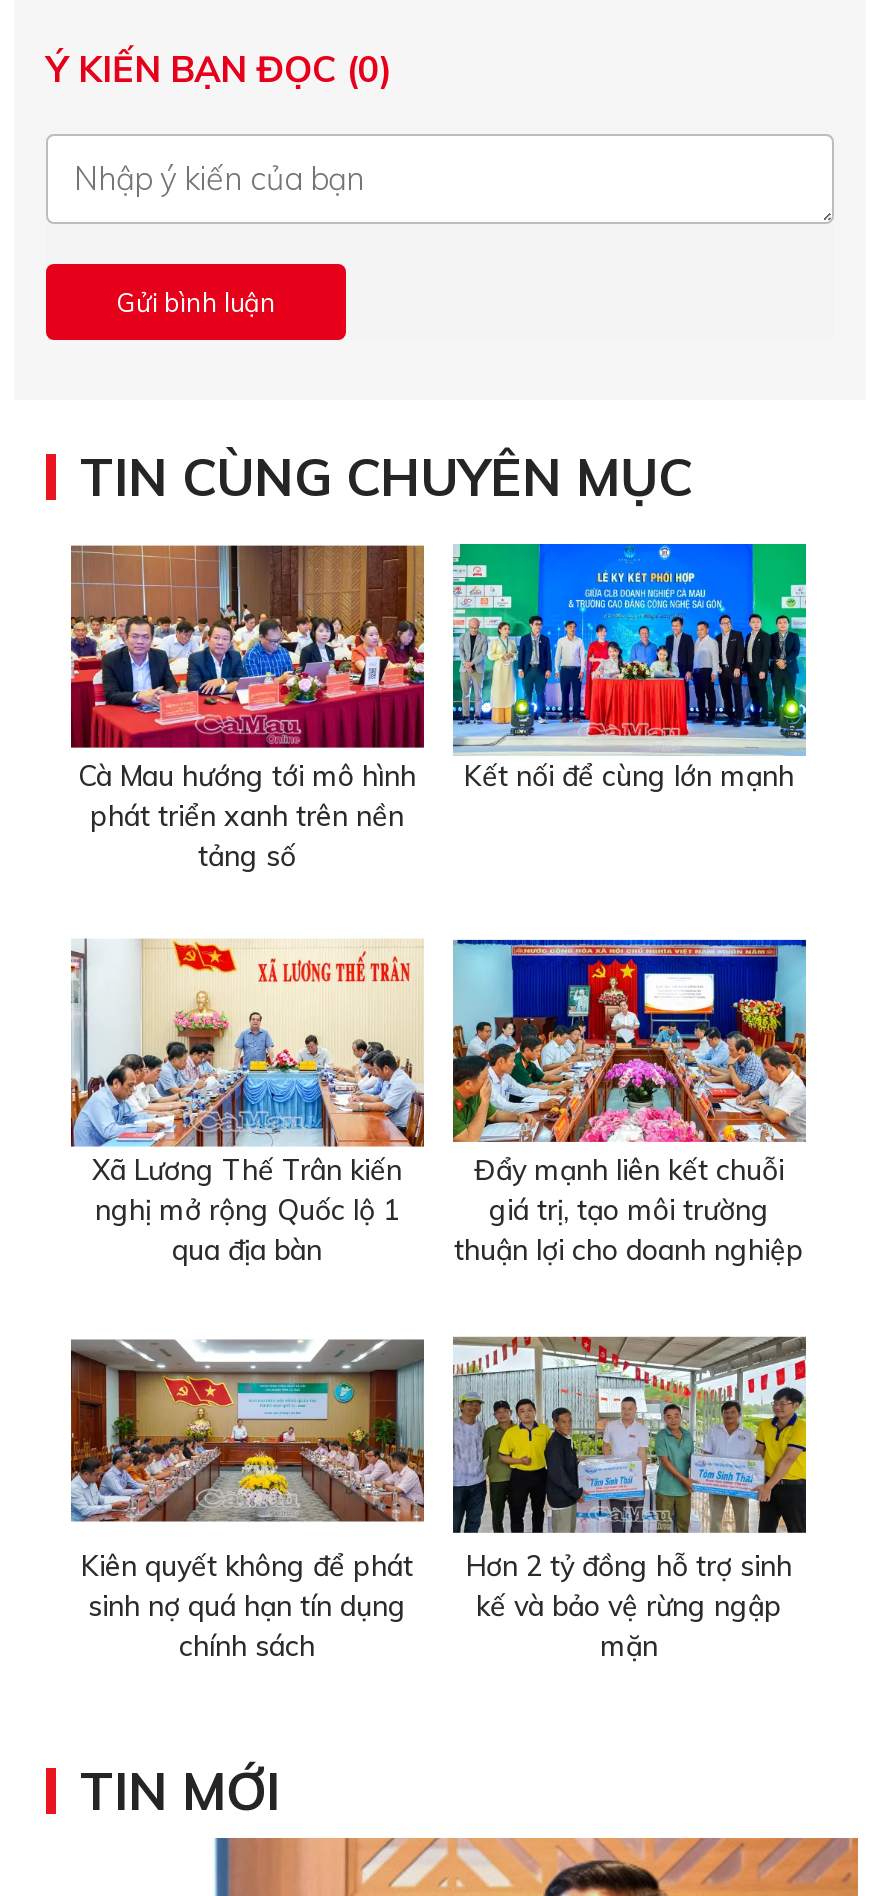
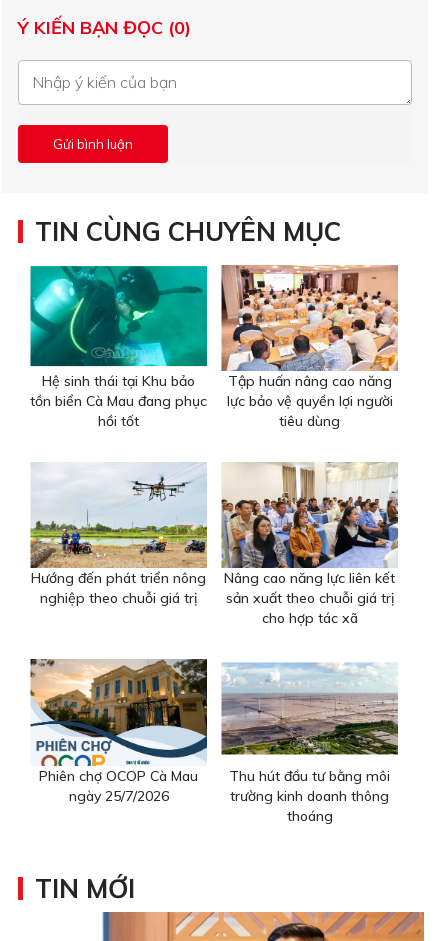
[68,544,426,874] [image] | Cà Mau hướng tới mô hình | phát triển xanh trên nền | tảng số -> [29,265,208,430] [image] | Hệ sinh thái tại Khu bảo | tồn biển Cà Mau đang phục | hồi tốt
[450,542,808,794] [image] | Kết nối để cùng lớn mạnh -> [221,264,399,430] [image] | Tập huấn nâng cao năng | lực bảo vệ quyền lợi người | tiêu dùng
[70,938,426,1269] [image] | Xã Lương Thế Trân kiến | nghị mở rộng Quốc lộ 1 | qua địa bàn -> [30,463,207,607] [image] | Hướng đến phát triển nông | nghiệp theo chuỗi giá trị
[452,938,808,1269] [image] | Đẩy mạnh liên kết chuỗi | giá trị, tạo môi trường | thuận lợi cho doanh nghiệp -> [221,462,399,627] [image] | Nâng cao năng lực liên kết | sản xuất theo chuỗi giá trị | cho hợp tác xã
[68,1332,426,1663] [image] | Kiên quyết không để phát | sinh nợ quá hạn tín dụng | chính sách -> [29,658,208,805] [image] | Phiên chợ OCOP Cà Mau | ngày 25/7/2026
[450,1334,808,1663] [image] | Hơn 2 tỷ đồng hỗ trợ sinh | kế và bảo vệ rừng ngập | mặn -> [221,661,399,825] [image] | Thu hút đầu tư bằng môi | trường kinh doanh thông | thoáng

